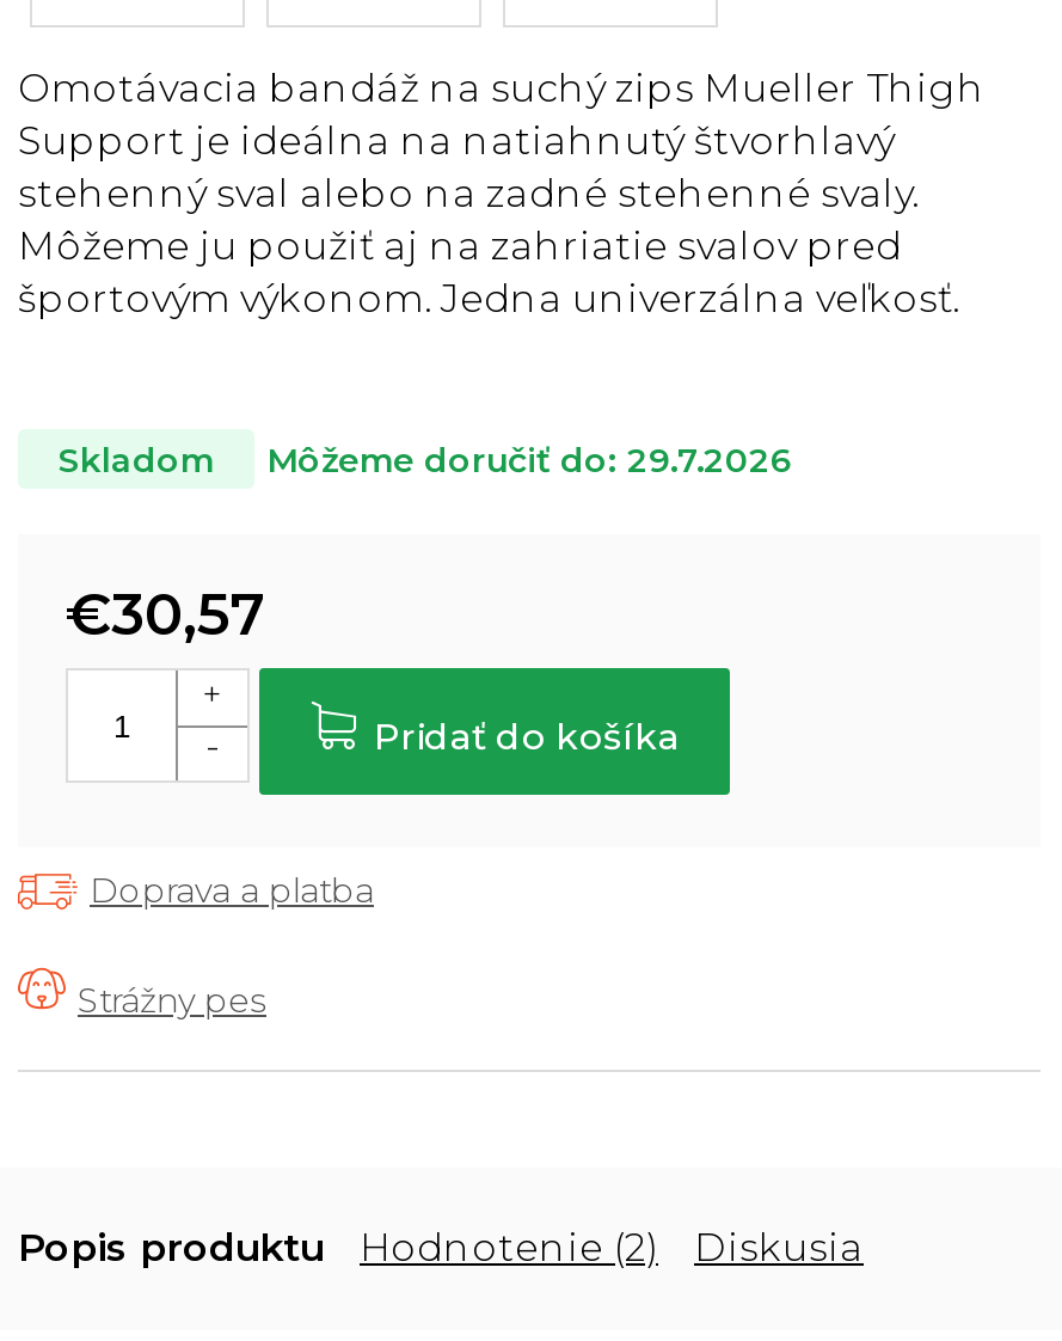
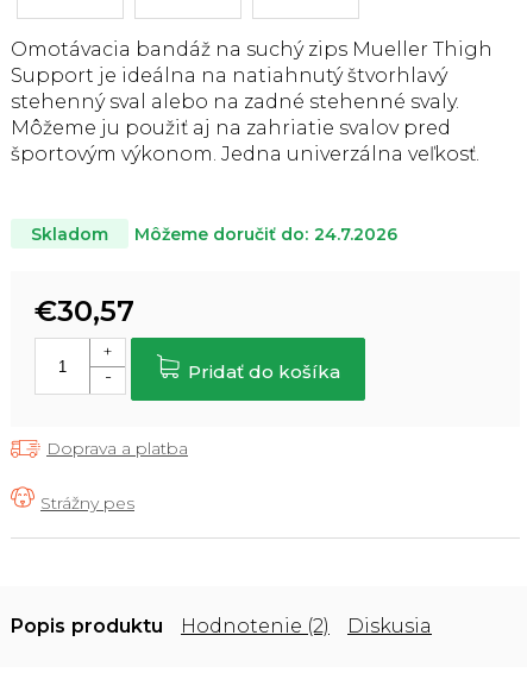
[266,437,792,480] Môžeme doručiť do: 29.7.2026 -> [134,223,397,244] Môžeme doručiť do: 24.7.2026

